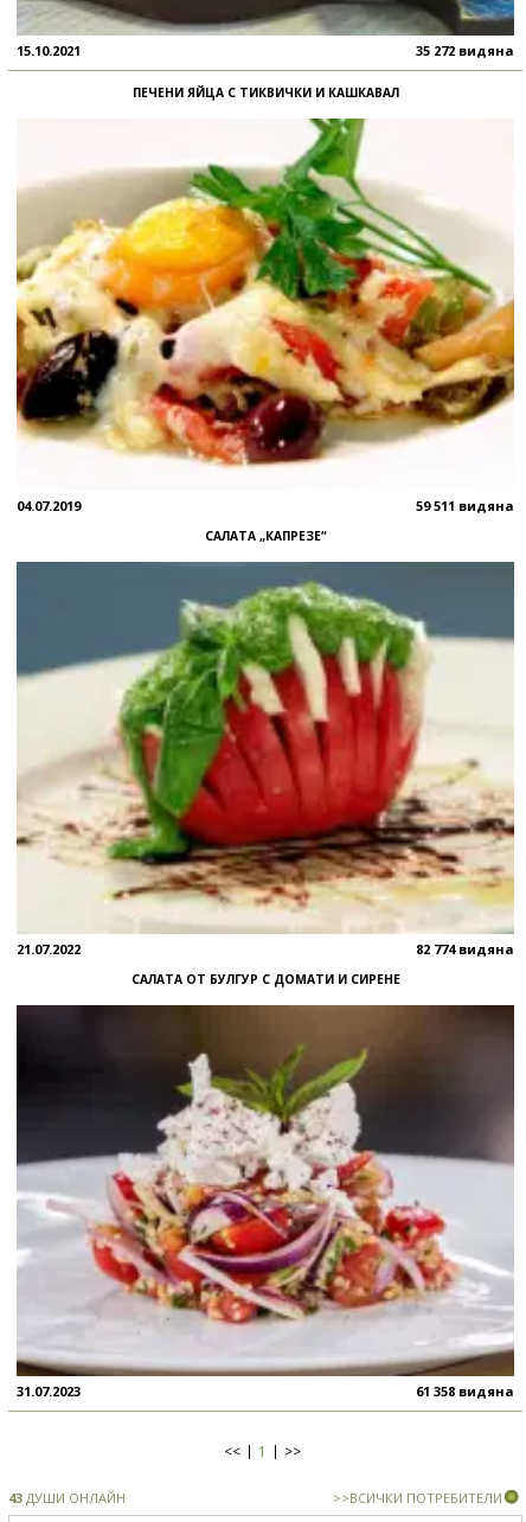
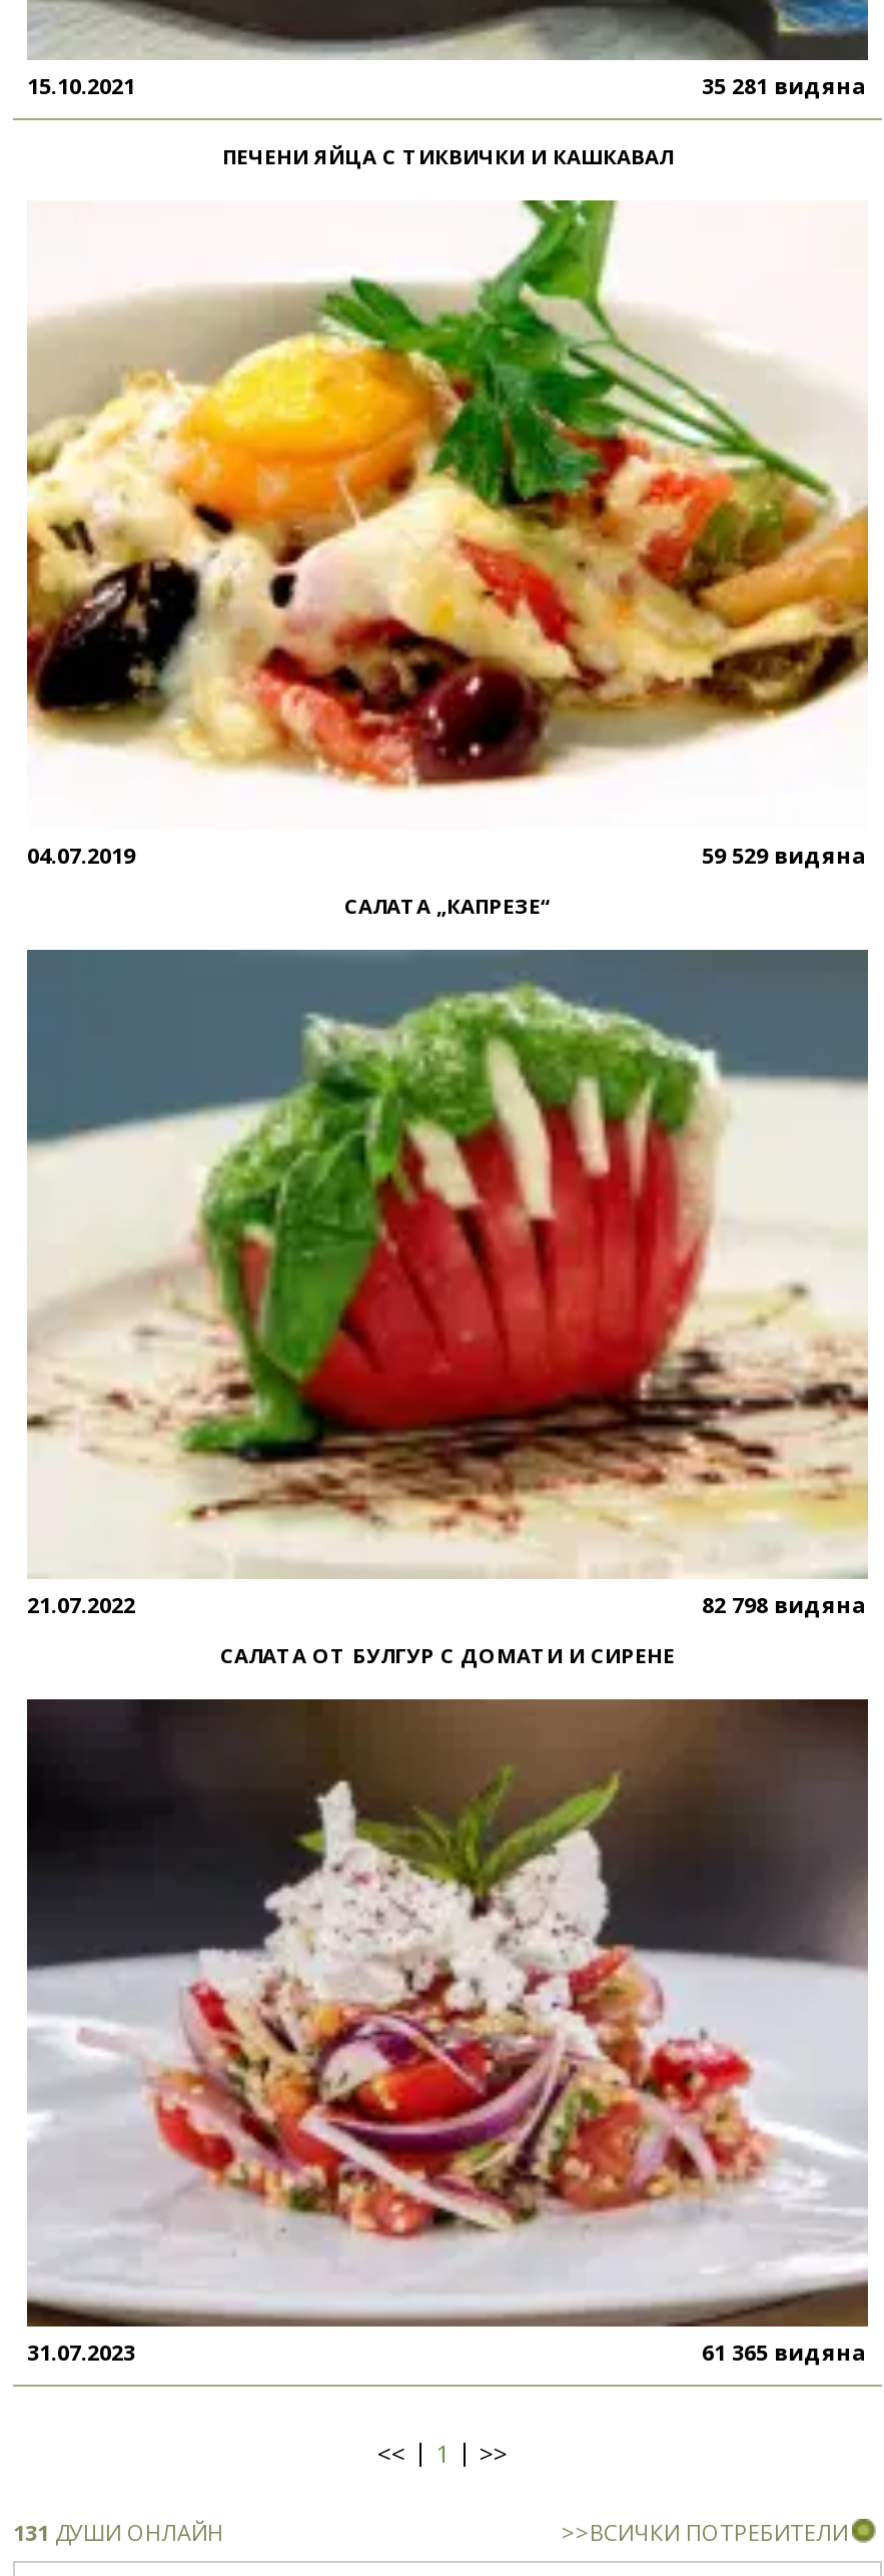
[416,42,514,60] 35 272 видяна -> [702,71,868,101] 35 281 видяна
[416,496,514,514] 59 511 видяна -> [702,839,868,869] 59 529 видяна
[416,940,514,958] 82 774 видяна -> [702,1589,868,1619] 82 798 видяна
[416,1383,514,1401] 61 358 видяна -> [702,2338,868,2368] 61 365 видяна
[8,1489,126,1507] 43 ДУШИ ОНЛАЙН -> [13,2518,223,2548] 131 ДУШИ ОНЛАЙН

